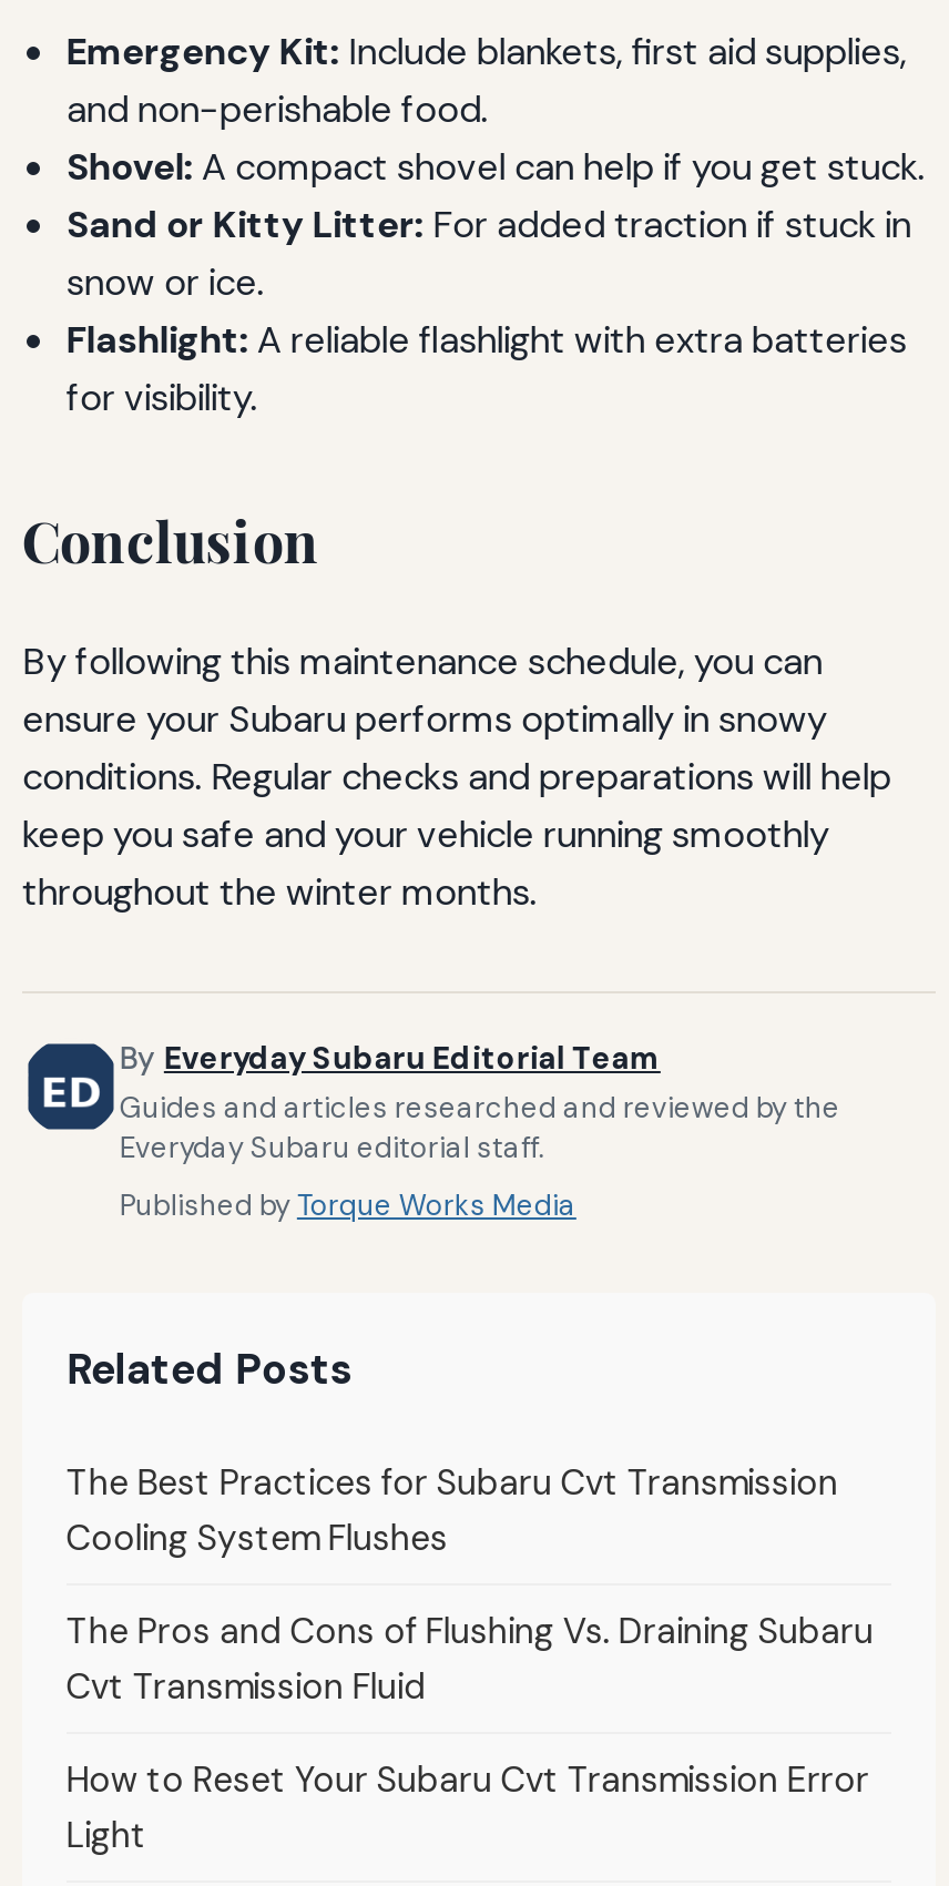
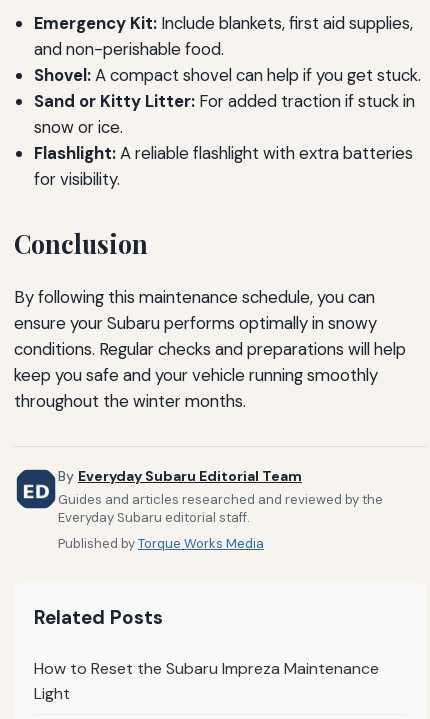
[66,1459,873,1803] The Best Practices for Subaru Cvt Transmission | Cooling System Flushes | The Pros and Cons of Flushing Vs. Draining Subaru | Cvt Transmission Fluid | How to Reset Your Subaru Cvt Transmission Error -> [34,658,379,679] How to Reset the Subaru Impreza Maintenance

